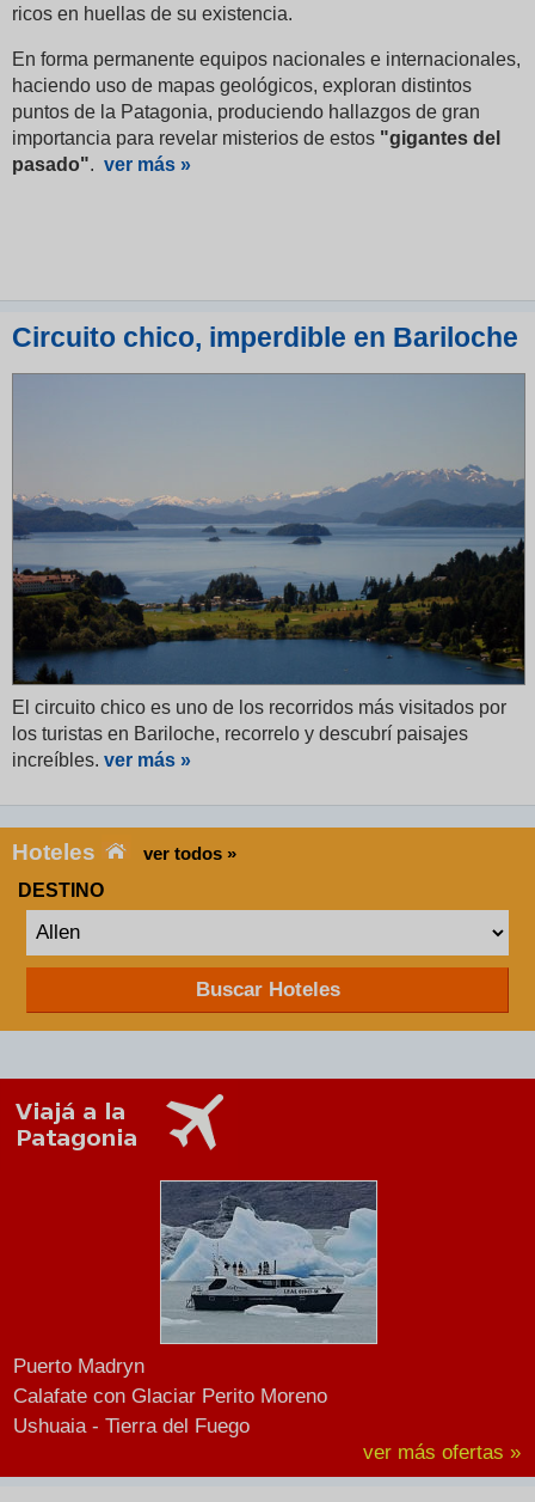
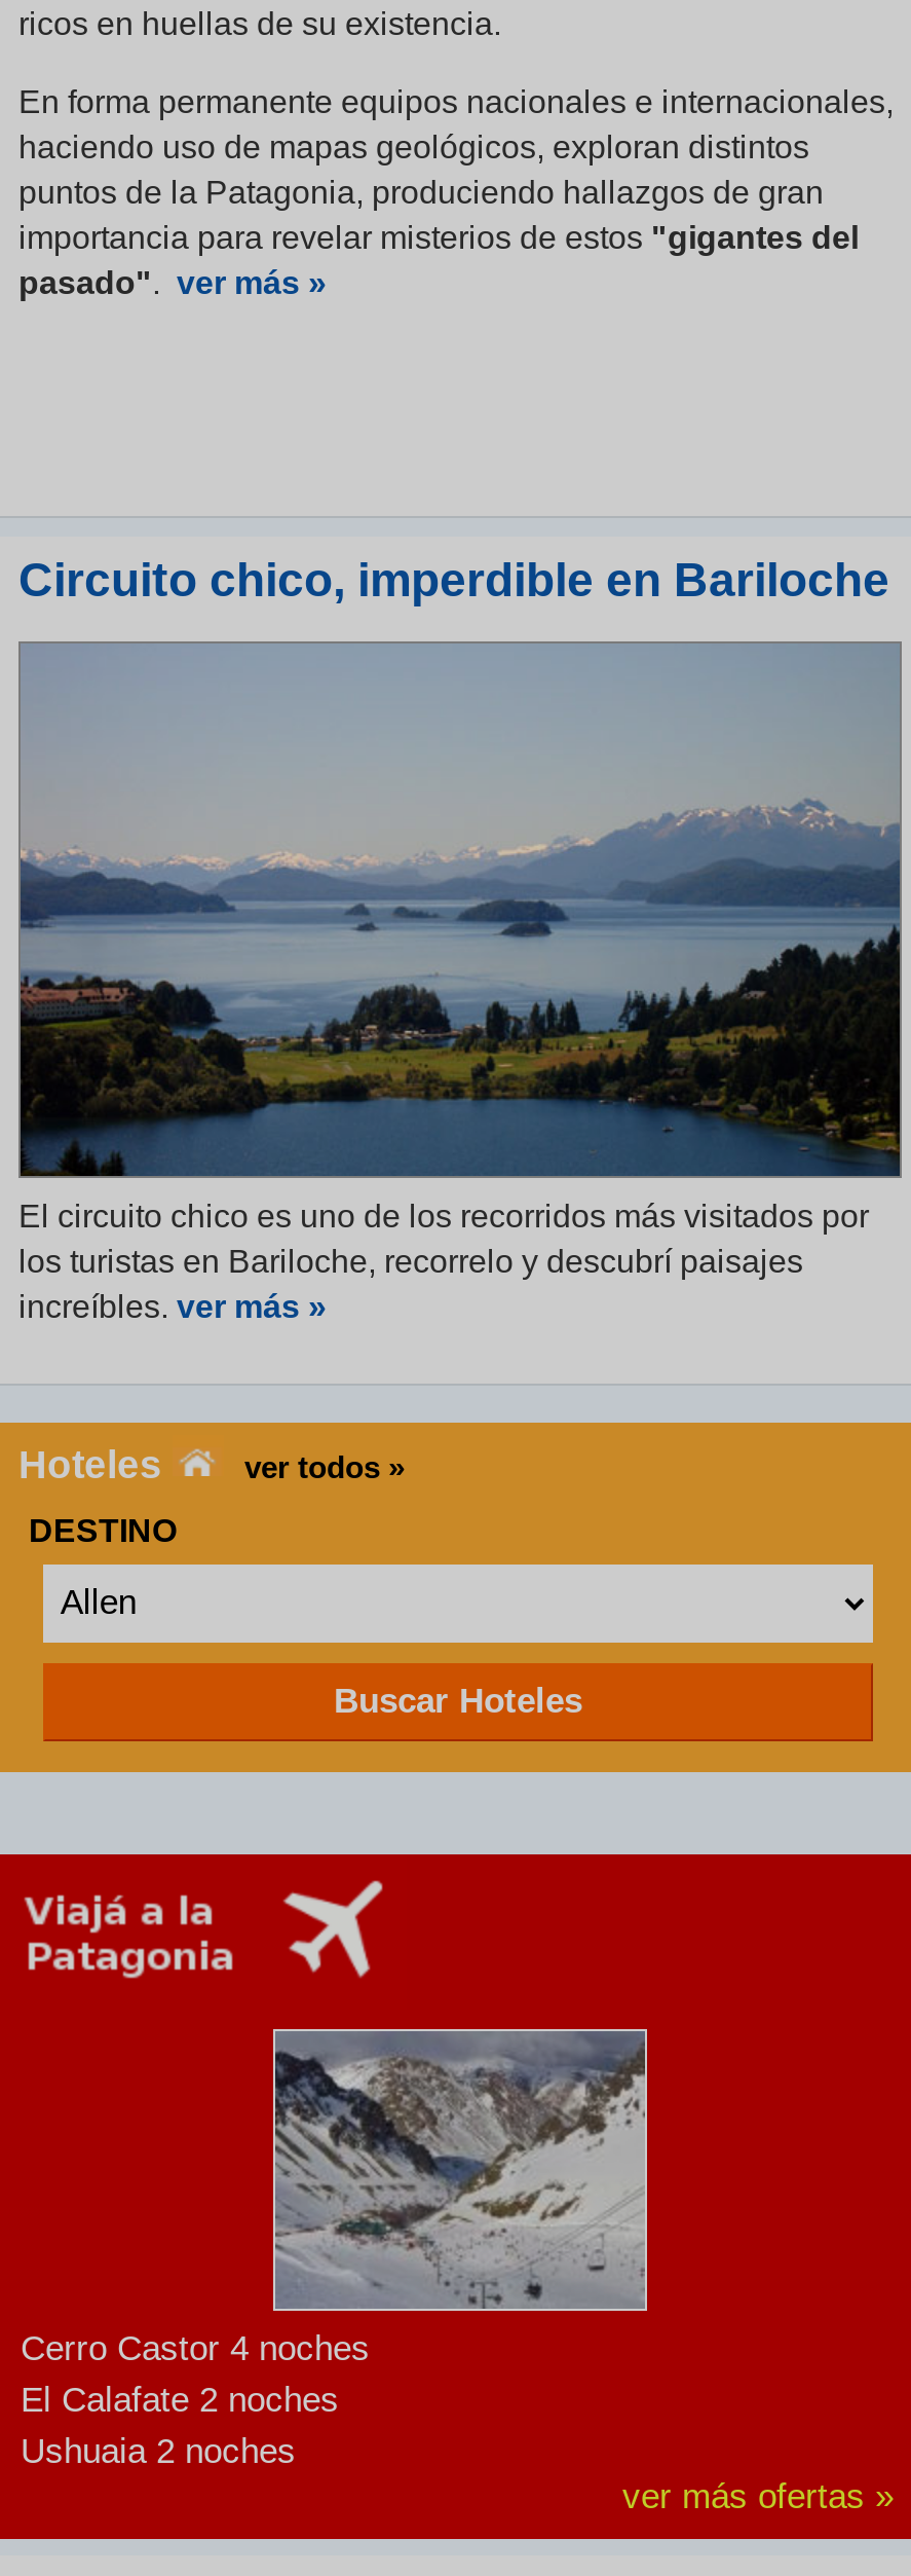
[13,1182,376,1437] [image] | Puerto Madryn | Calafate con Glaciar Perito Moreno | Ushuaia - Tierra del Fuego -> [21,2031,645,2471] [image] | Cerro Castor 4 noches | El Calafate 2 noches | Ushuaia 2 noches

